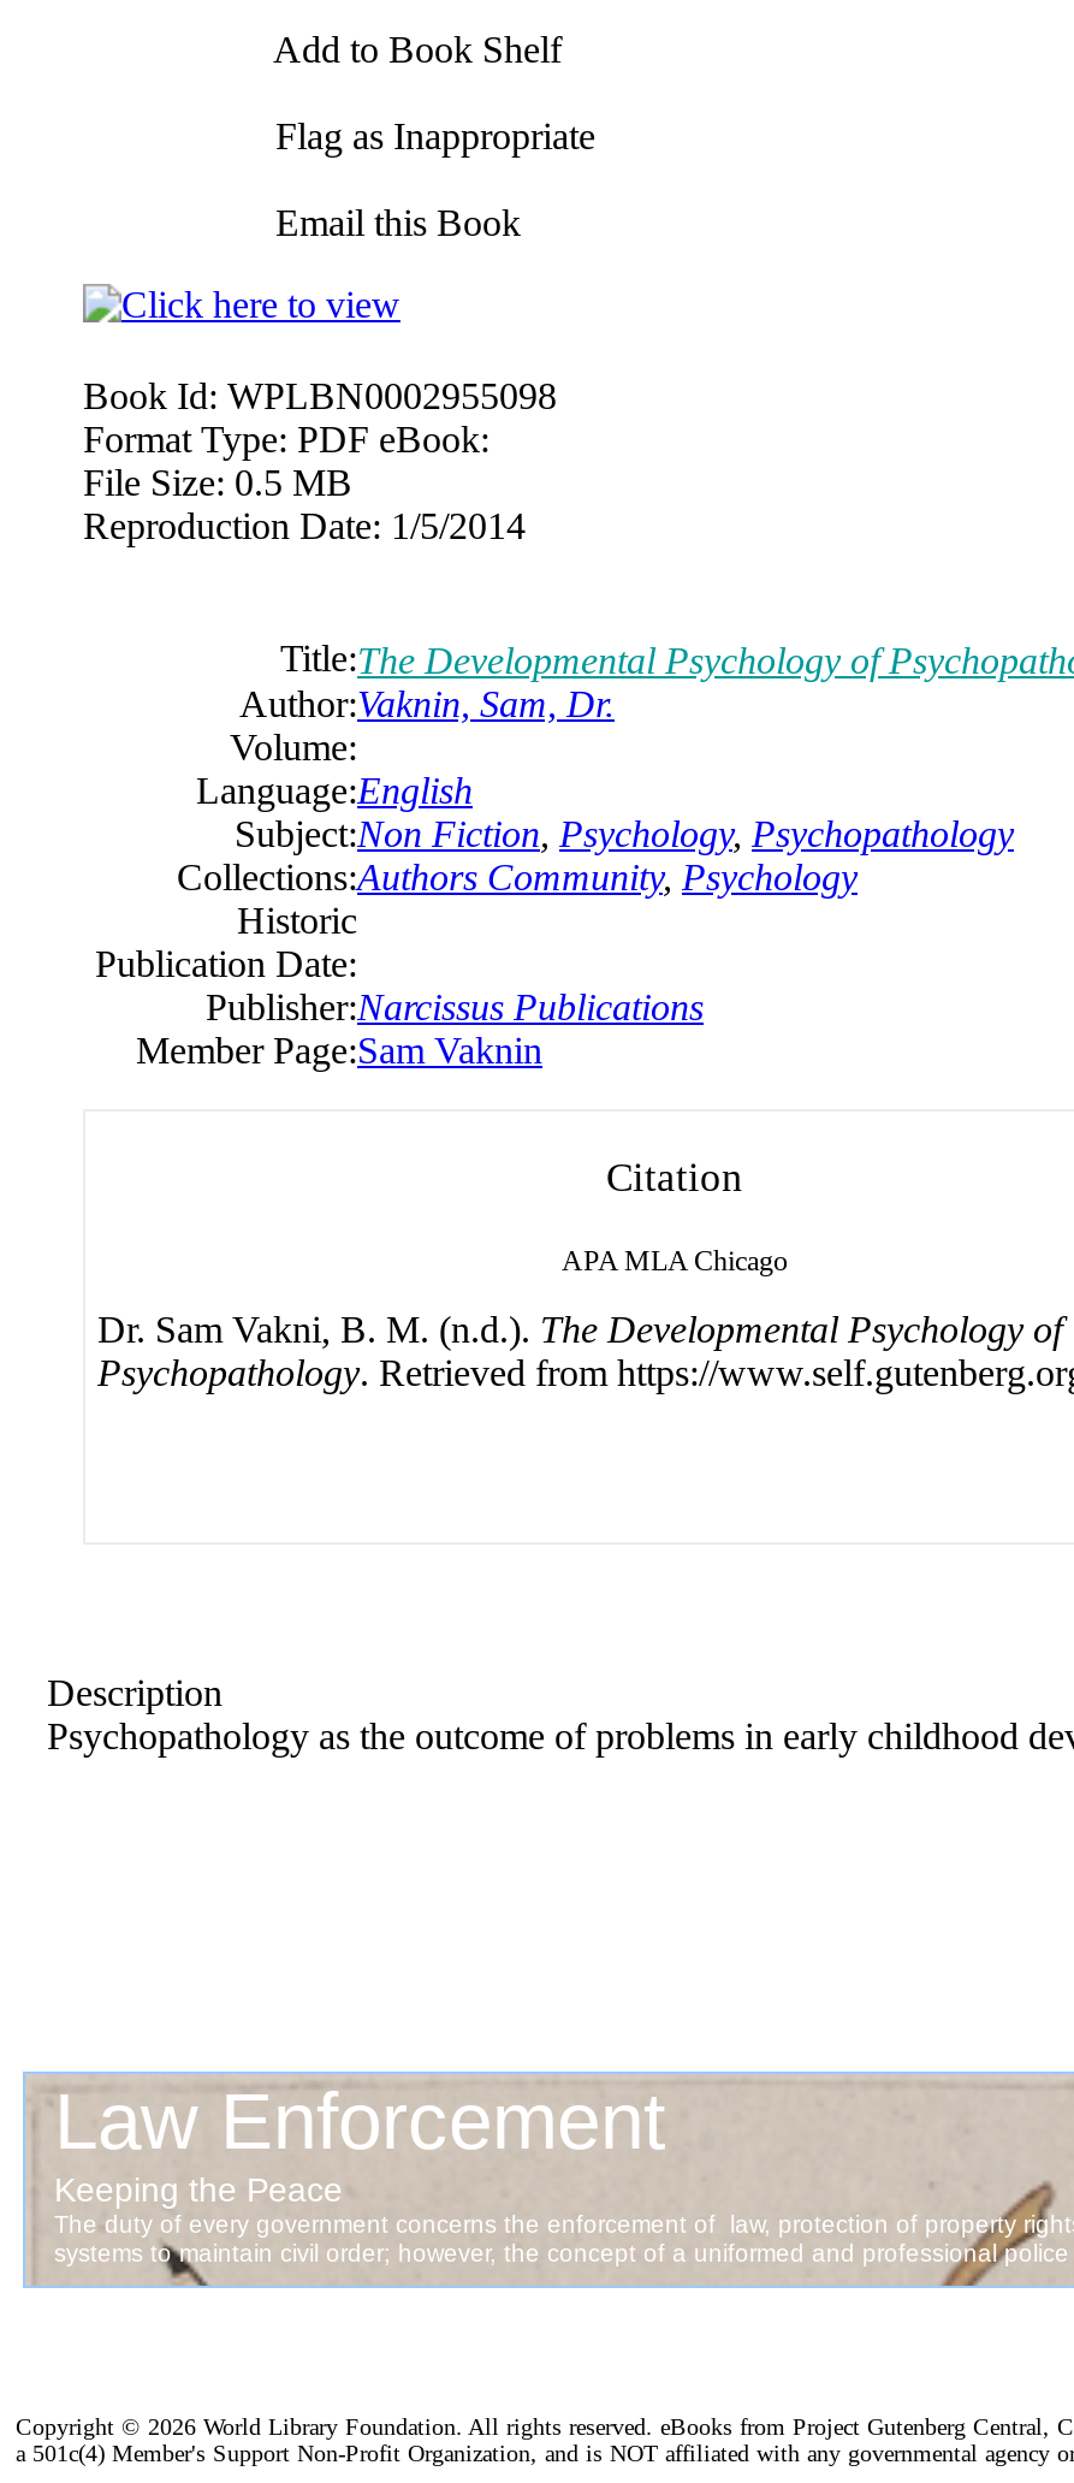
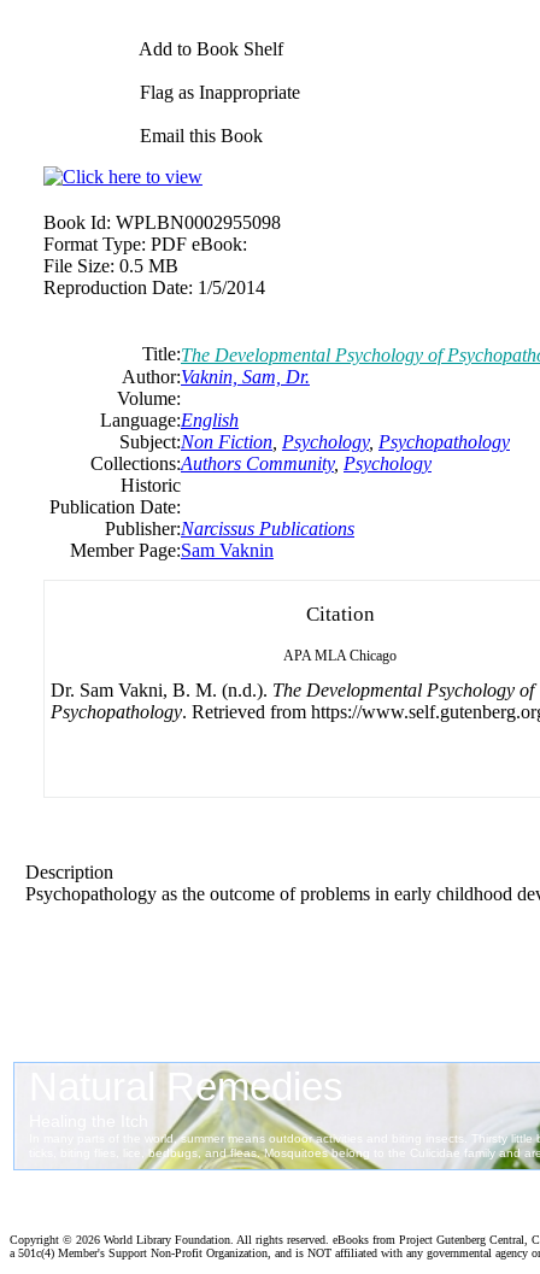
[23,2072,1067,2288] [image] -> [13,1062,536,1170] [image]

